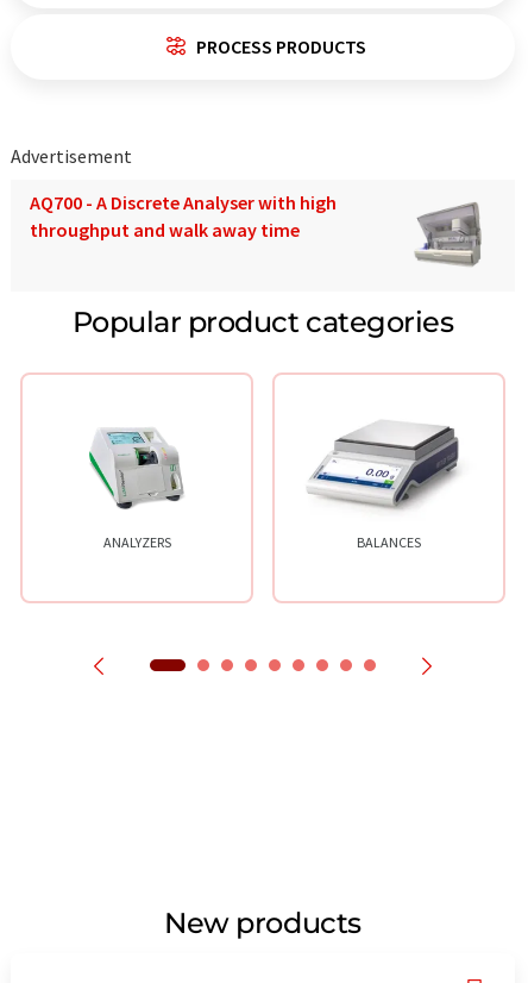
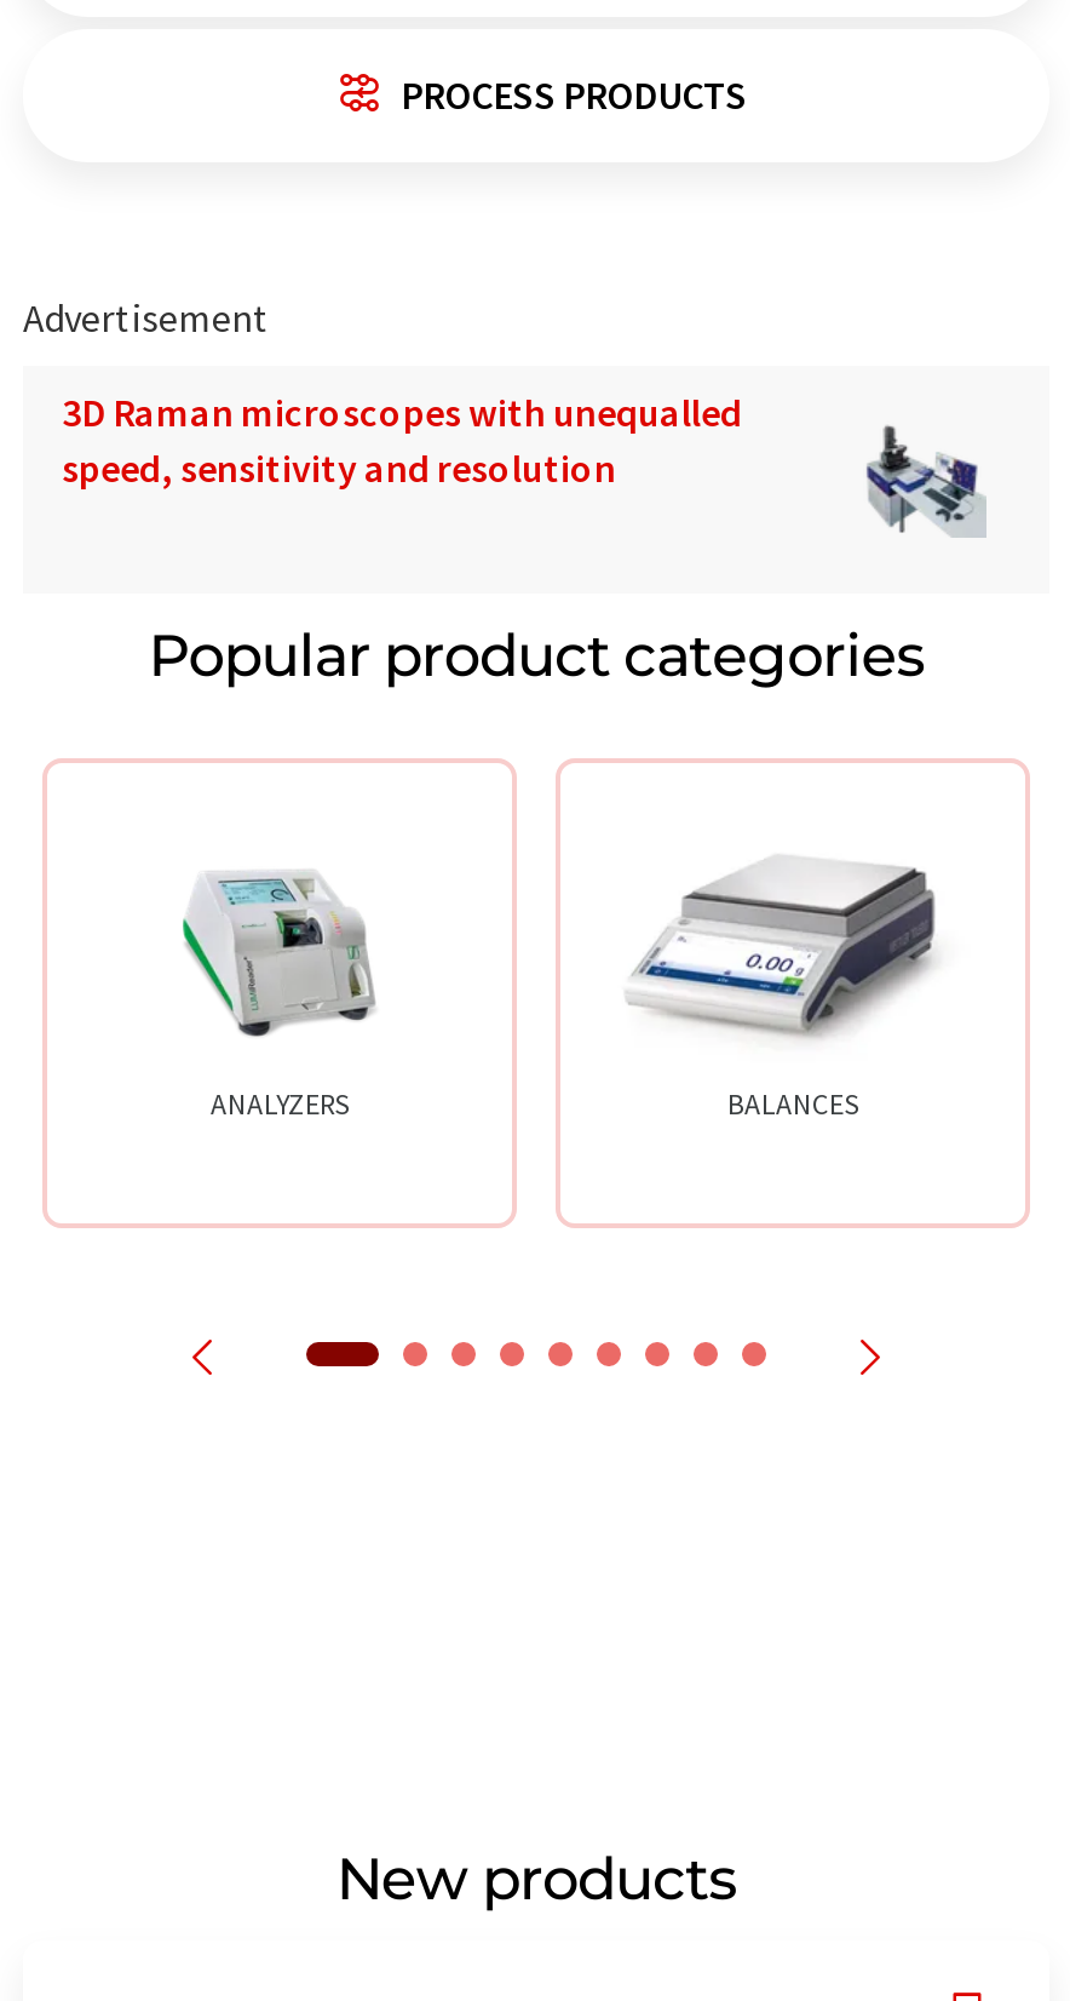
[30,190,337,241] AQ700 - A Discrete Analyser with high | throughput and walk away time -> [62,387,742,491] 3D Raman microscopes with unequalled | speed, sensitivity and resolution
[414,201,483,268] [image] -> [846,412,986,543] [image]

